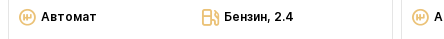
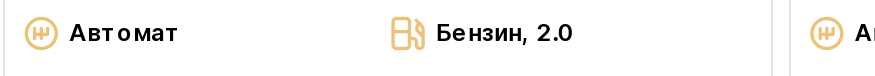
[224,9,294,24] Бензин, 2.4 -> [436,17,574,47] Бензин, 2.0

